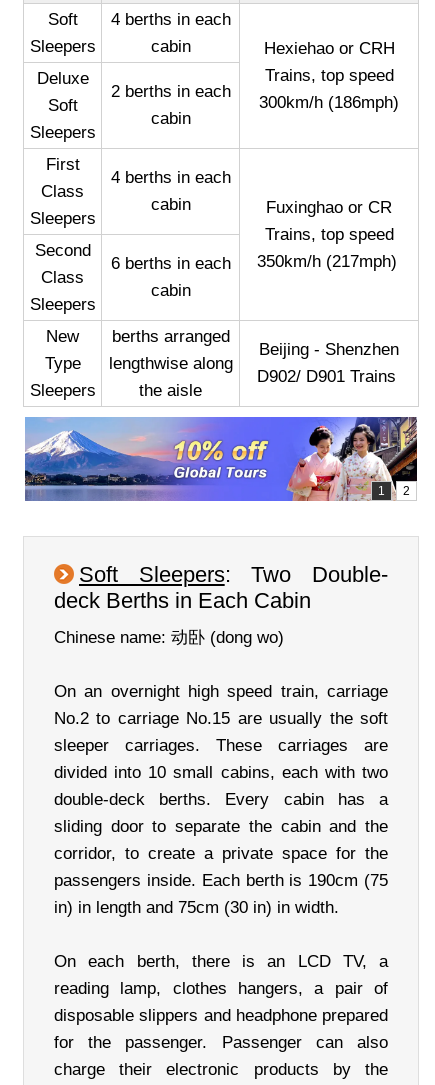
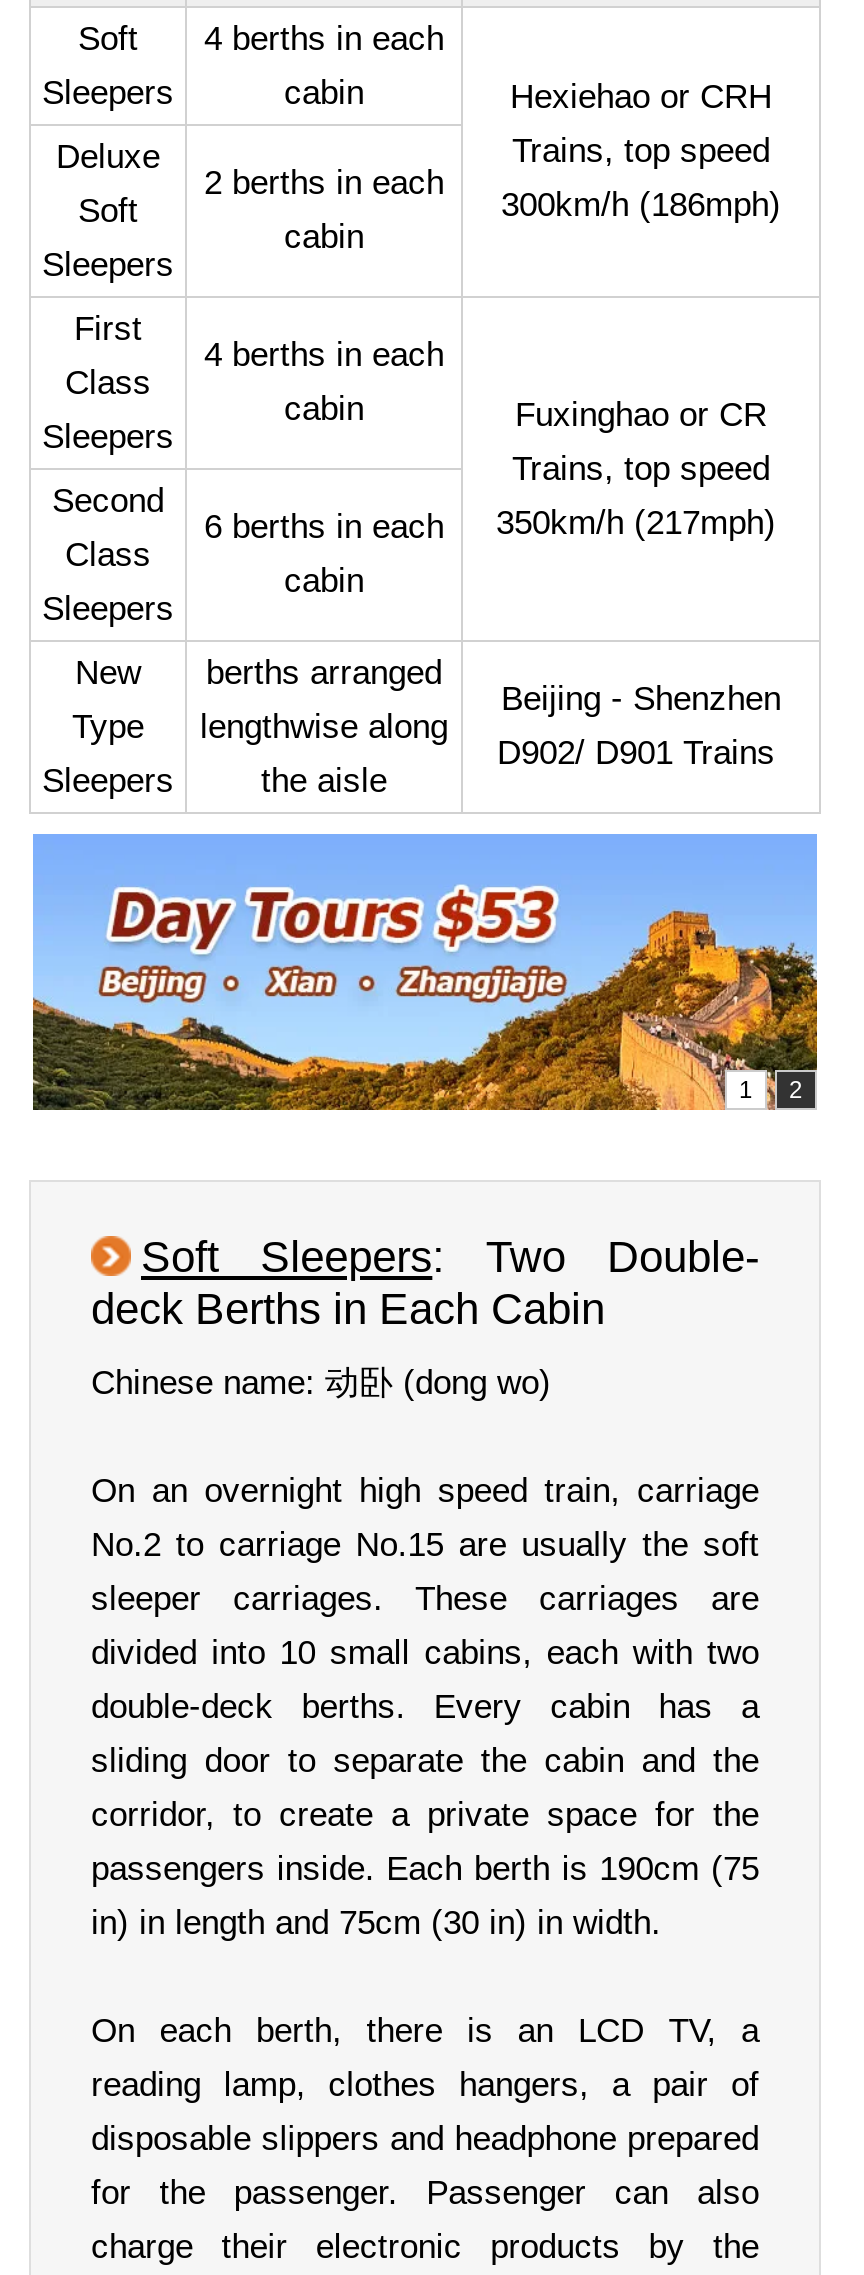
[24,416,418,502] [image] -> [31,832,819,1112] [image]

